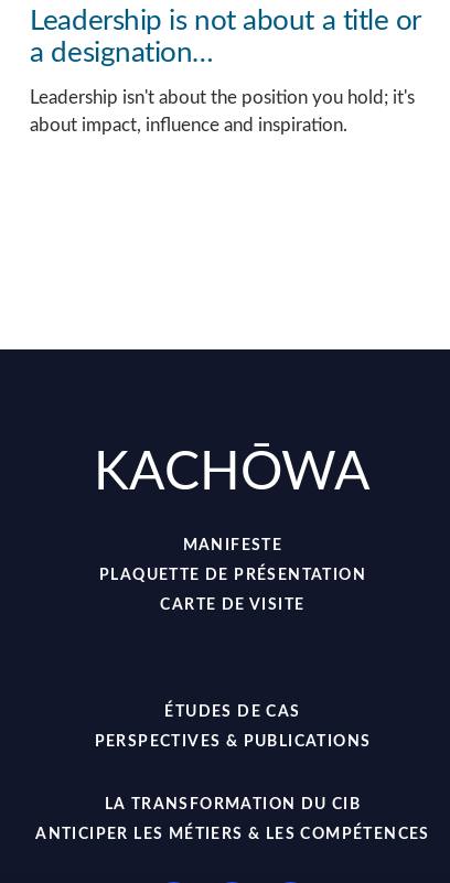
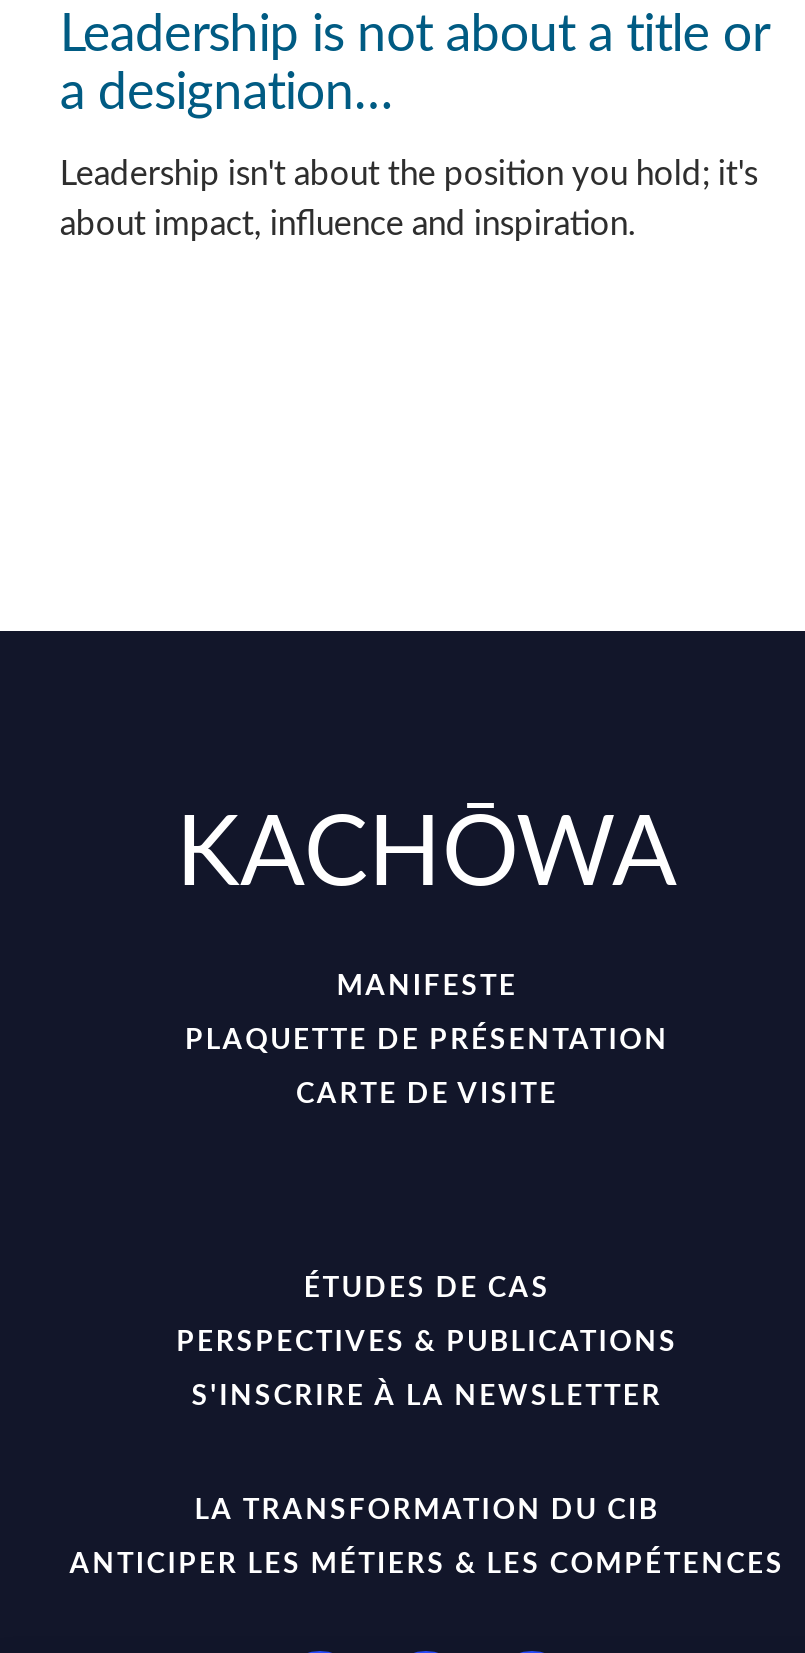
none -> [192,1382,662,1410] S'INSCRIRE À LA NEWSLETTER

